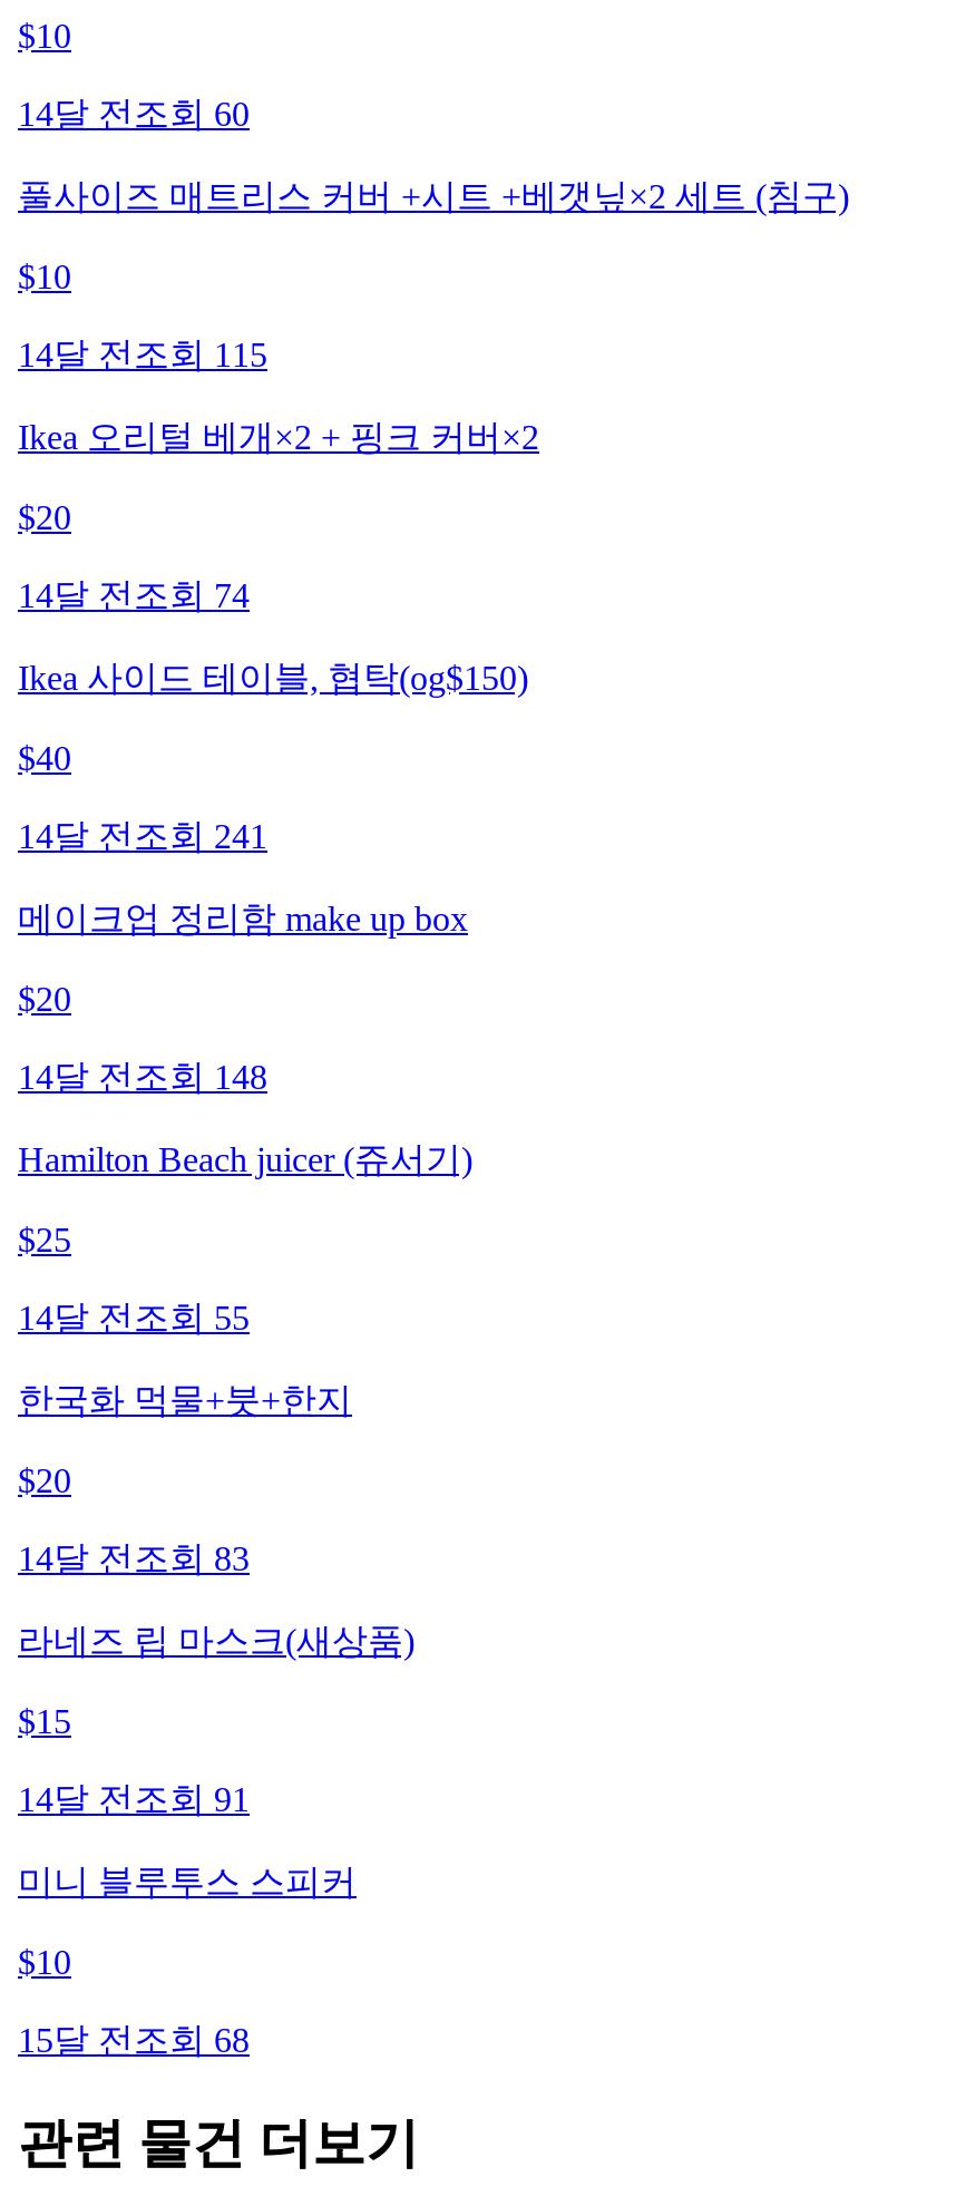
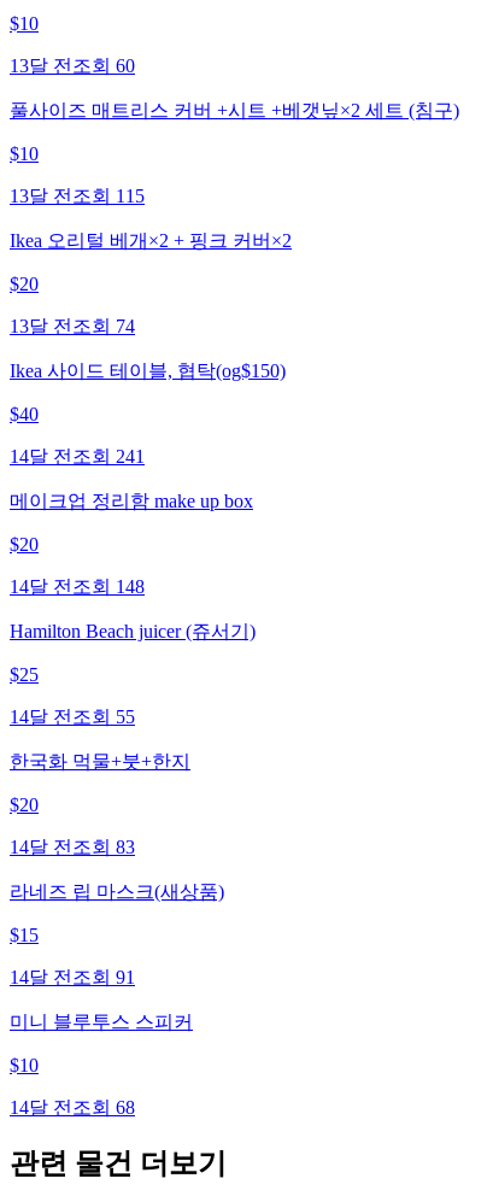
[18,94,250,132] 14달 전 조회 60 -> [10,55,135,75] 13달 전 조회 60
[18,335,267,373] 14달 전 조회 115 -> [10,185,145,206] 13달 전 조회 115
[18,575,250,613] 14달 전 조회 74 -> [10,315,135,336] 13달 전 조회 74
[18,2020,250,2058] 15달 전 조회 68 -> [10,1097,135,1117] 14달 전 조회 68

